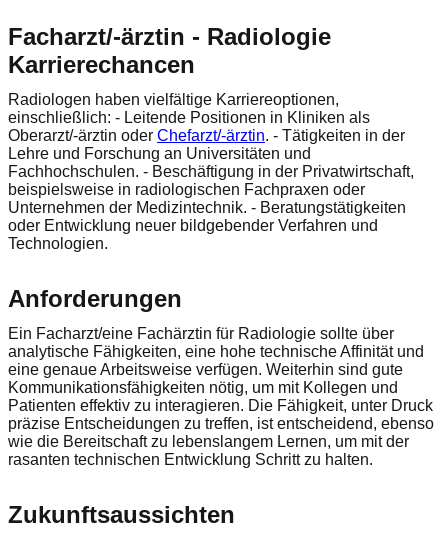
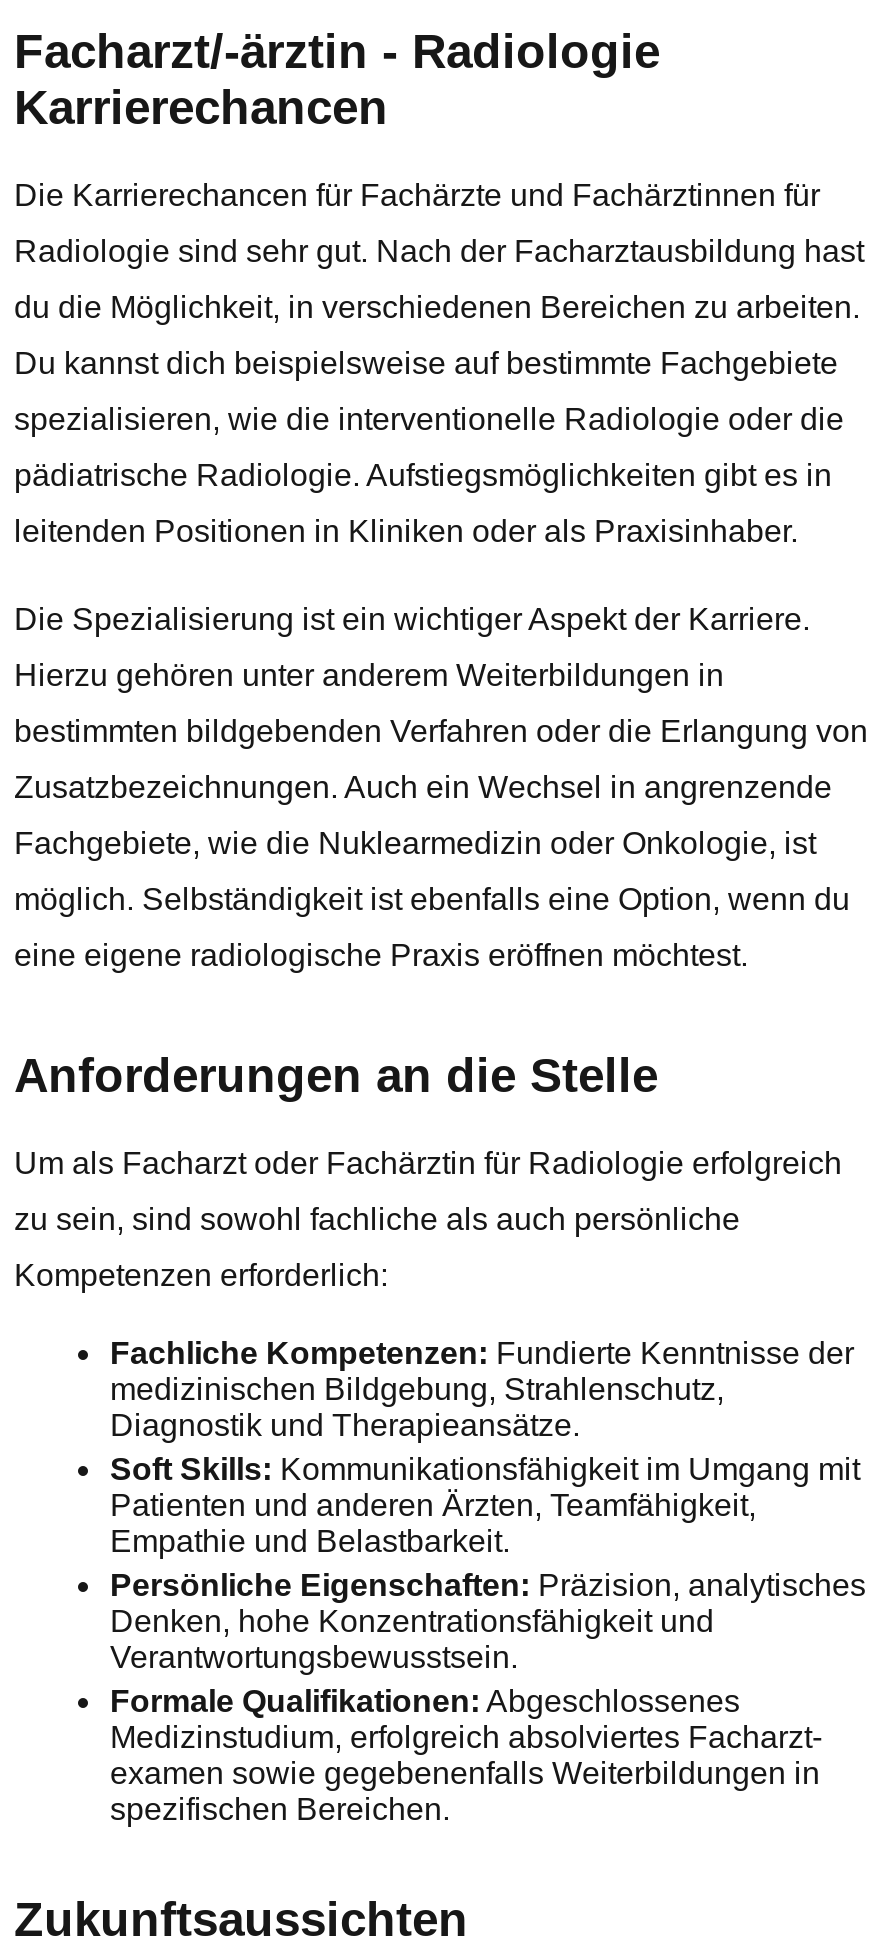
[8,91,434,468] Radiologen haben vielfältige Karriereoptionen, | einschließlich: - Leitende Positionen in Kliniken als | Oberarzt/-ärztin oder Chefarzt/-ärztin. - Tätigkeiten in der | Lehre und Forschung an Universitäten und | Fachhochschulen. - Beschäftigung in der Privatwirtschaft, | beispielsweise in radiologischen Fachpraxen oder | Unternehmen der Medizintechnik. - Beratungstätigkeiten | oder Entwicklung neuer bildgebender Verfahren und | Technologien. | Anforderungen | Ein Facharzt/eine Fachärztin für Radiologie sollte über | analytische Fähigkeiten, eine hohe technische Affinität und | eine genaue Arbeitsweise verfügen. Weiterhin sind gute | Kommunikationsfähigkeiten nötig, um mit Kollegen und | Patienten effektiv zu interagieren. Die Fähigkeit, unter Druck | präzise Entscheidungen zu treffen, ist entscheidend, ebenso | wie die Bereitschaft zu lebenslangem Lernen, um mit der | rasanten technischen Entwicklung Schritt zu halten. -> [14,178,868,1826] Die Karrierechancen für Fachärzte und Fachärztinnen für | Radiologie sind sehr gut. Nach der Facharztausbildung hast | du die Möglichkeit, in verschiedenen Bereichen zu arbeiten. | Du kannst dich beispielsweise auf bestimmte Fachgebiete | spezialisieren, wie die interventionelle Radiologie oder die | pädiatrische Radiologie. Aufstiegsmöglichkeiten gibt es in | leitenden Positionen in Kliniken oder als Praxisinhaber. | Die Spezialisierung ist ein wichtiger Aspekt der Karriere. | Hierzu gehören unter anderem Weiterbildungen in | bestimmten bildgebenden Verfahren oder die Erlangung von | Zusatzbezeichnungen. Auch ein Wechsel in angrenzende | Fachgebiete, wie die Nuklearmedizin oder Onkologie, ist | möglich. Selbständigkeit ist ebenfalls eine Option, wenn du | eine eigene radiologische Praxis eröffnen möchtest. | Anforderungen an die Stelle | Um als Facharzt oder Fachärztin für Radiologie erfolgreich | zu sein, sind sowohl fachliche als auch persönliche | Kompetenzen erforderlich: | Fachliche Kompetenzen: Fundierte Kenntnisse der | medizinischen Bildgebung, Strahlenschutz, | Diagnostik und Therapieansätze. | Soft Skills: Kommunikationsfähigkeit im Umgang mit | Patienten und anderen Ärzten, Teamfähigkeit, | Empathie und Belastbarkeit. | Persönliche Eigenschaften: Präzision, analytisches | Denken, hohe Konzentrationsfähigkeit und | Verantwortungsbewusstsein. | Formale Qualifikationen: Abgeschlossenes | Medizinstudium, erfolgreich absolviertes Facharzt- | examen sowie gegebenenfalls Weiterbildungen in | spezifischen Bereichen.

